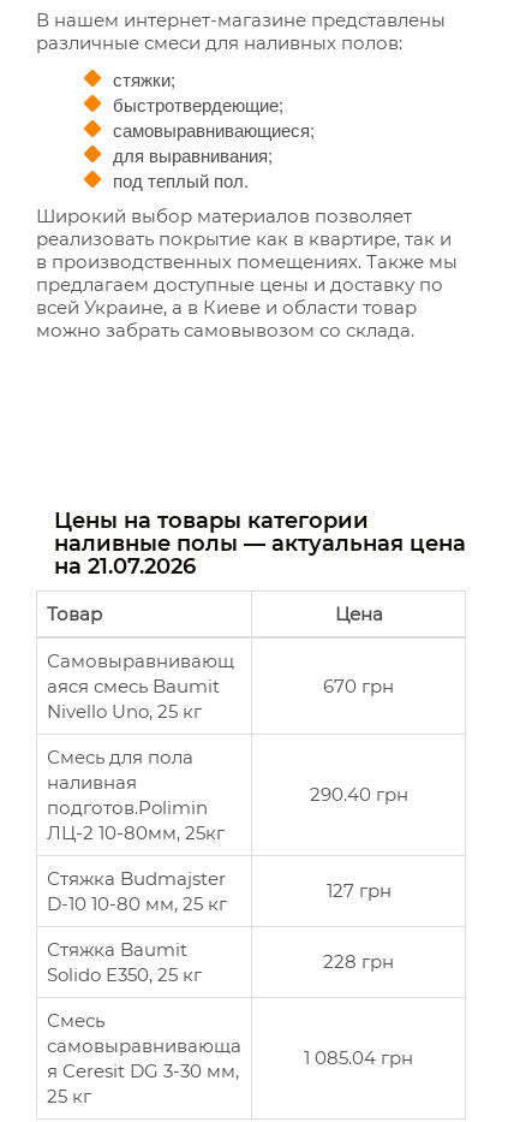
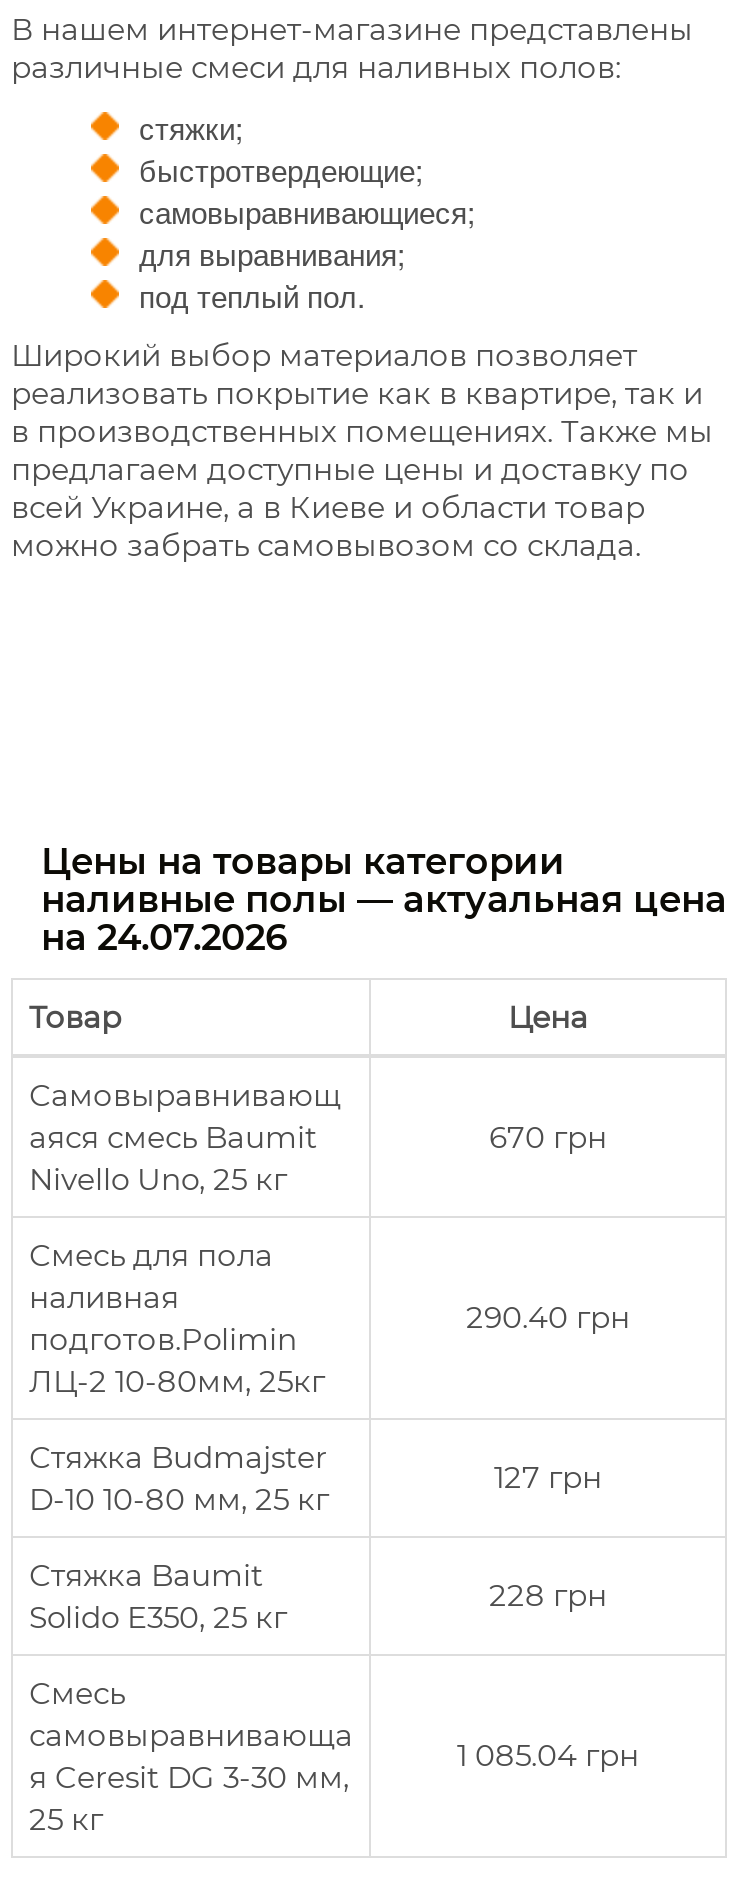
[54,553,196,580] на 21.07.2026 -> [41,916,287,960] на 24.07.2026

